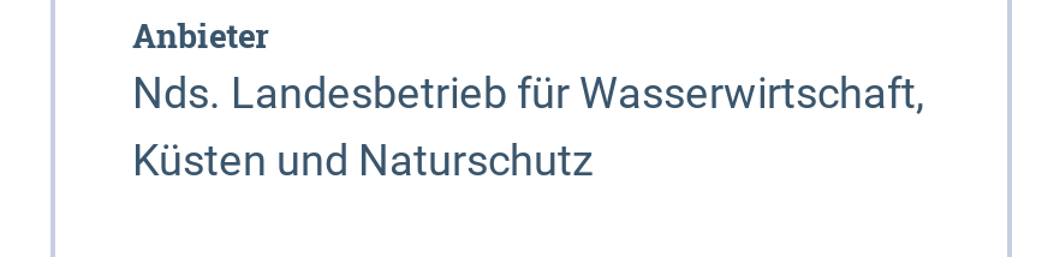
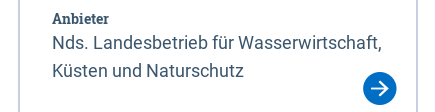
none -> [362,71,398,106] [image]

